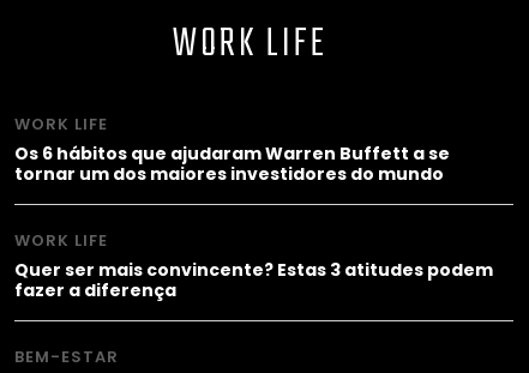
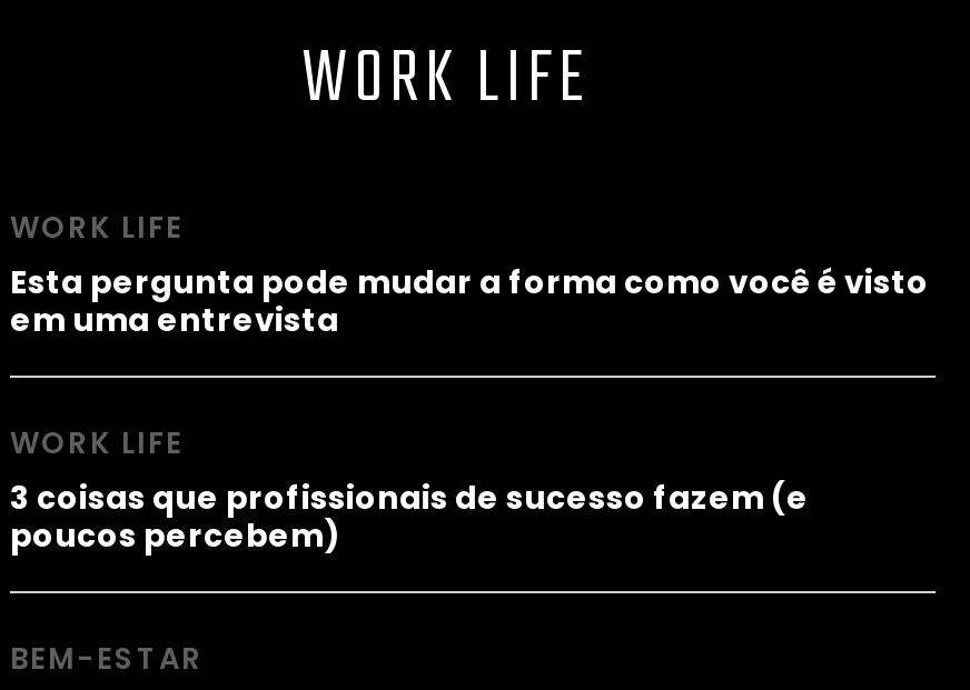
[14,142,450,186] Os 6 hábitos que ajudaram Warren Buffett a se | tornar um dos maiores investidores do mundo -> [10,261,929,343] Esta pergunta pode mudar a forma como você é visto | em uma entrevista
[14,258,493,302] Quer ser mais convincente? Estas 3 atitudes podem | fazer a diferença -> [10,477,809,559] 3 coisas que profissionais de sucesso fazem (e | poucos percebem)

